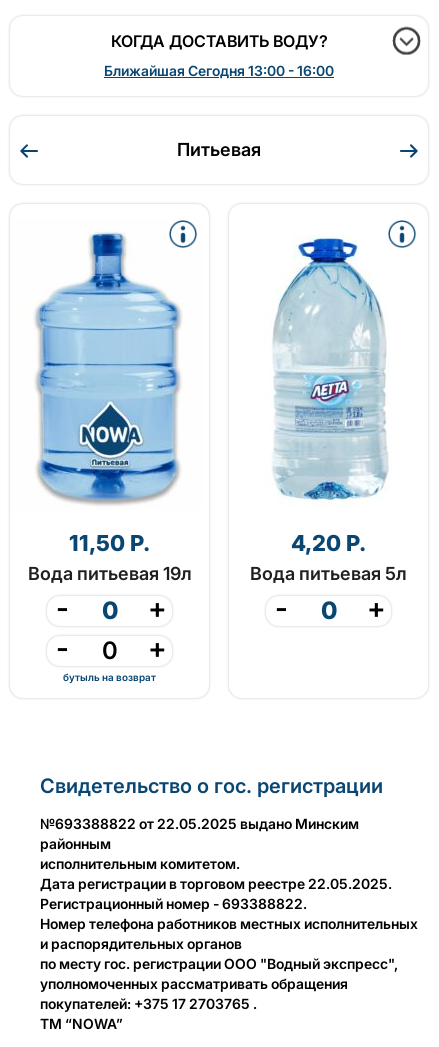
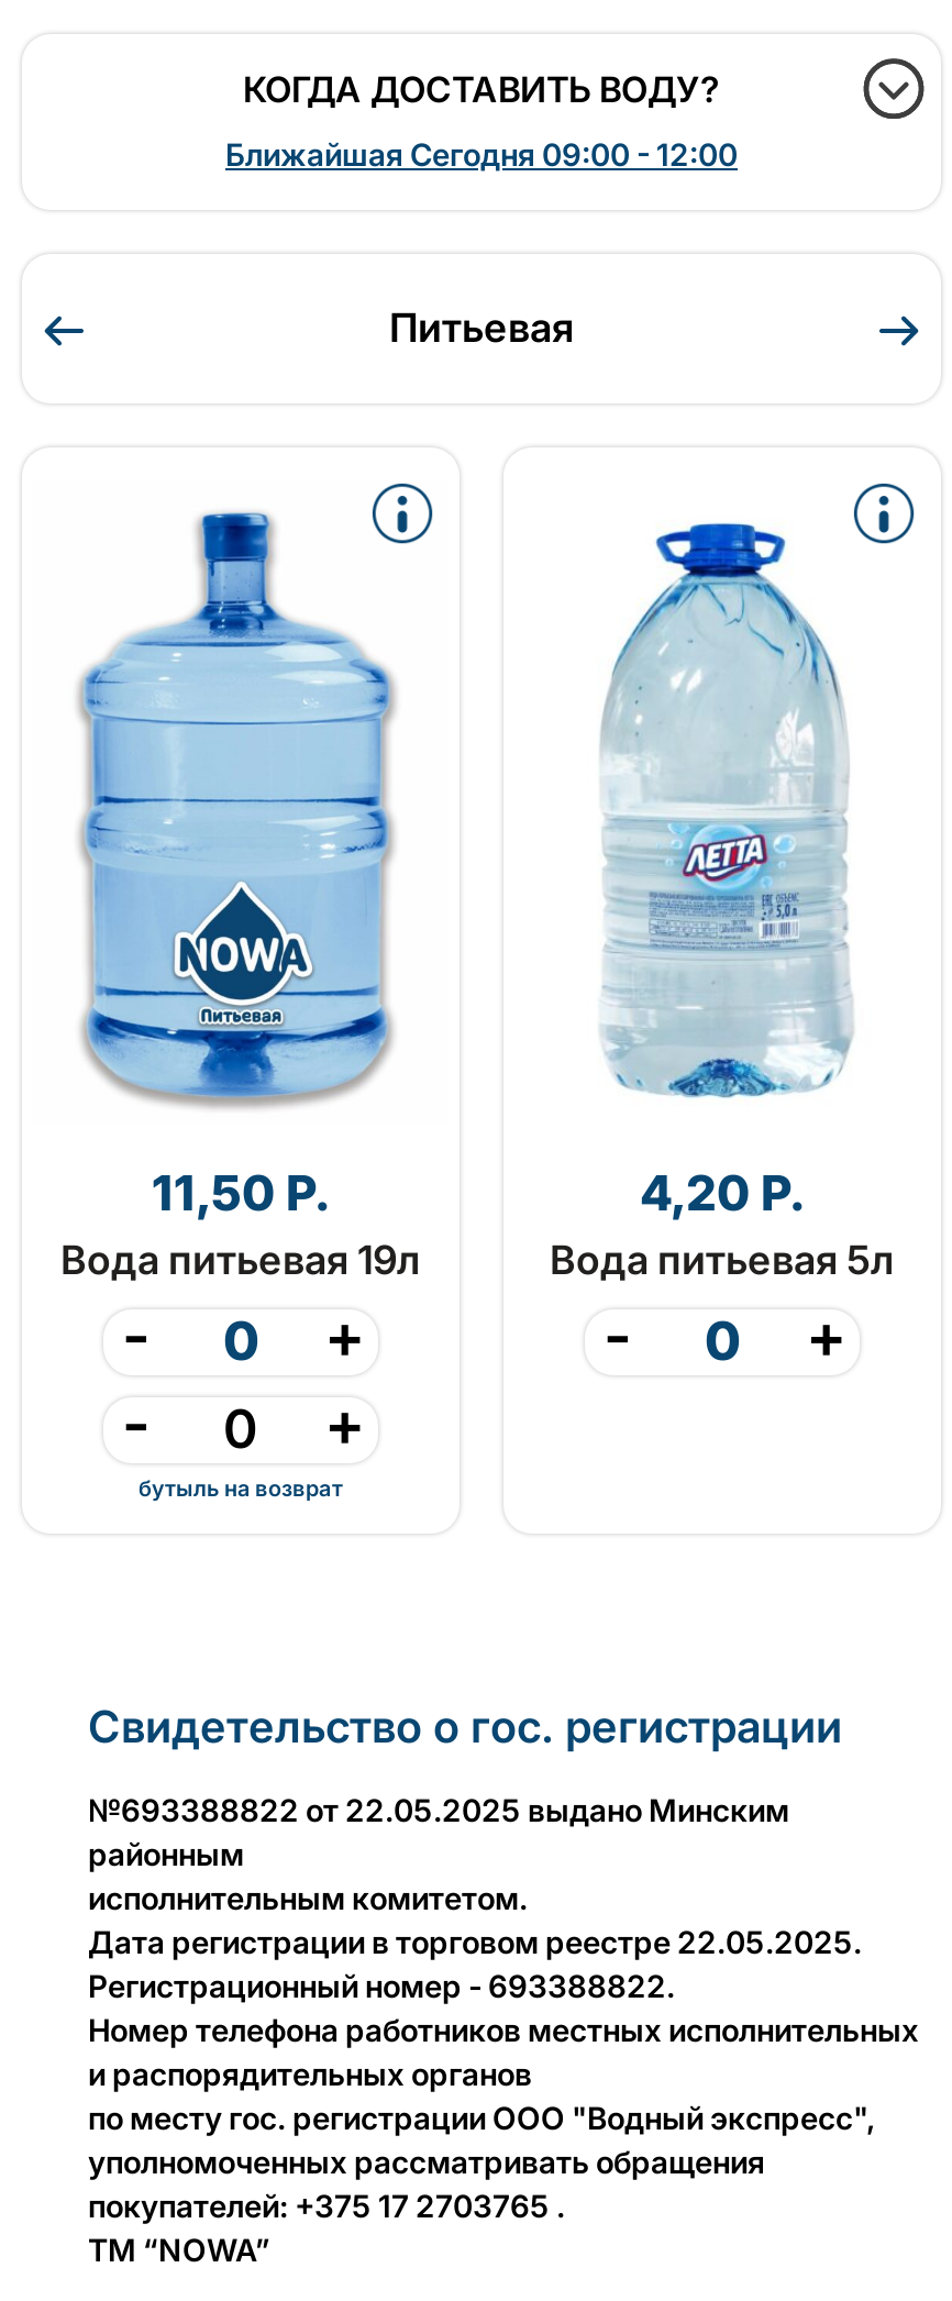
[104,62,334,79] Ближайшая Сегодня 13:00 - 16:00 -> [225,135,738,172] Ближайшая Сегодня 09:00 - 12:00

